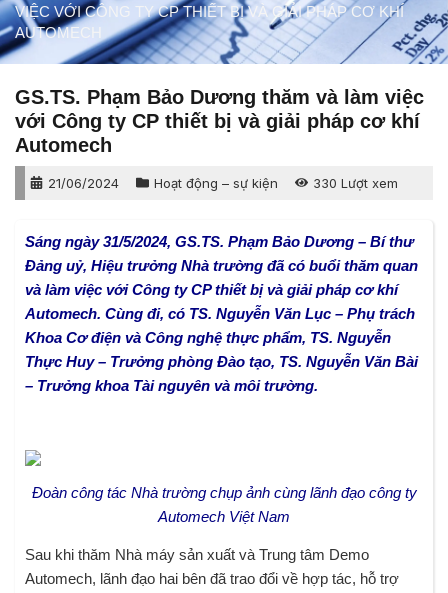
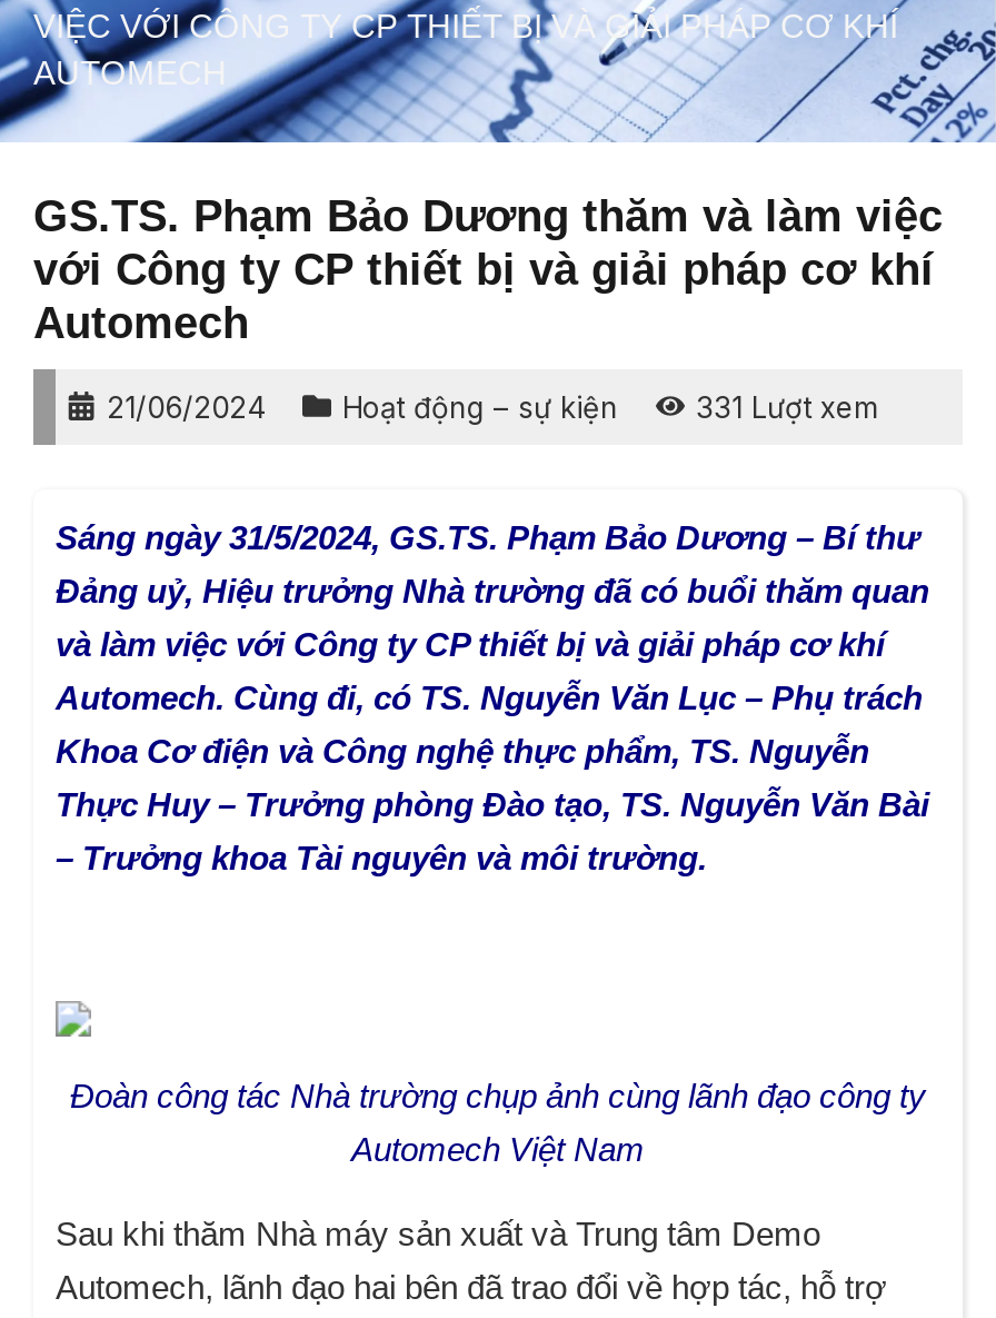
[313,174,398,190] 330 Lượt xem -> [696,388,878,424] 331 Lượt xem

